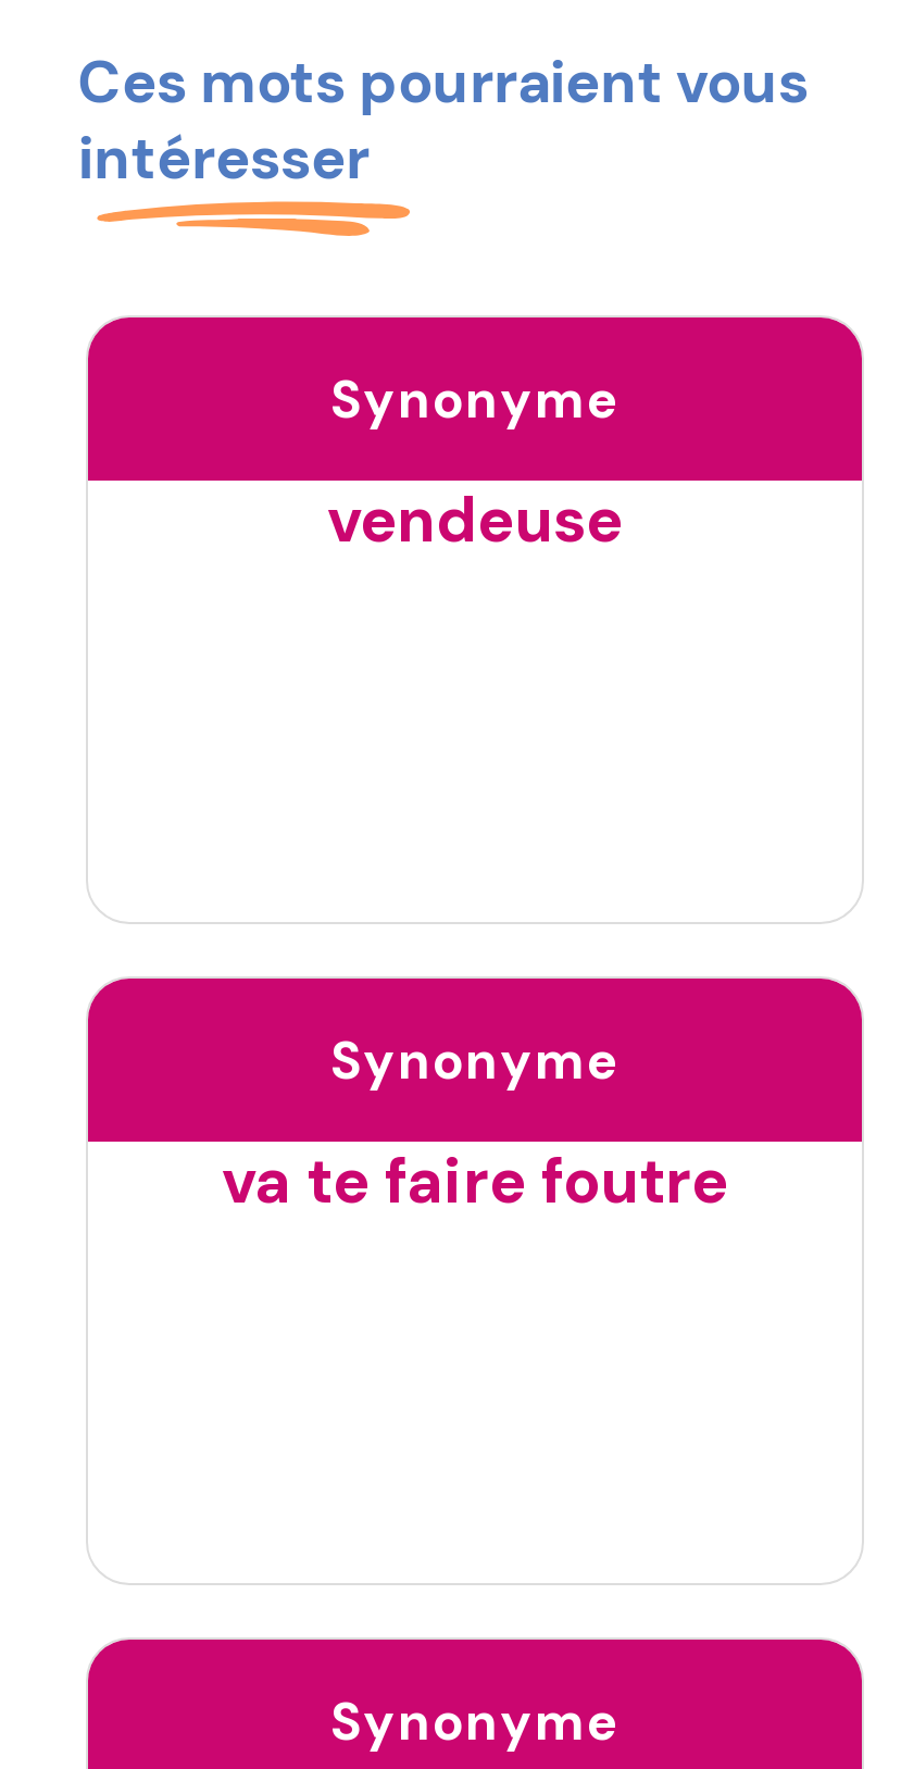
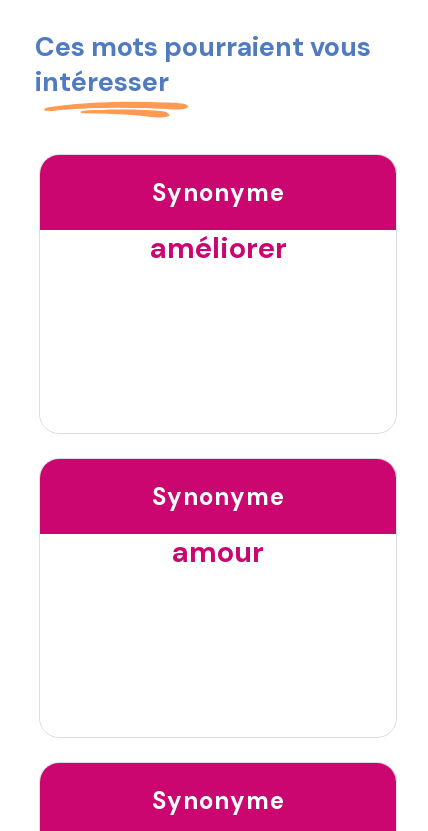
[327,479,623,561] vendeuse -> [149,229,286,267] améliorer
[222,1140,728,1223] va te faire foutre -> [172,533,264,571] amour

